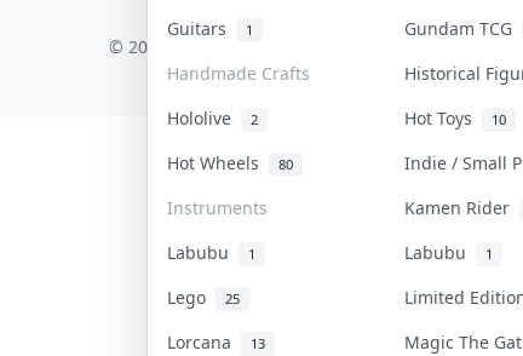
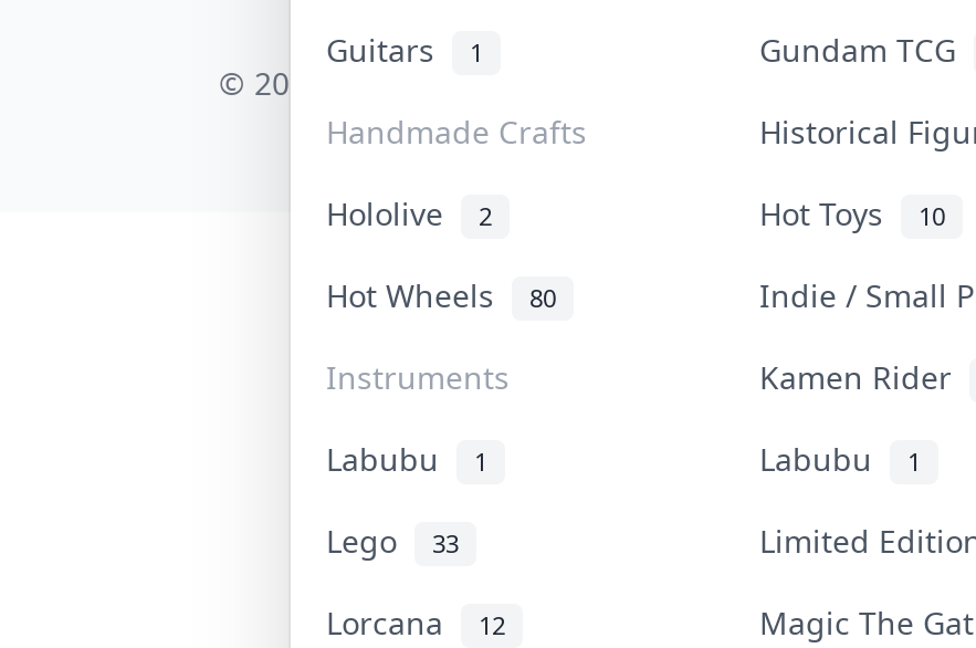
[167,285,240,308] Lego 25 -> [326,519,459,561] Lego 33
[167,330,265,353] Lorcana 13 -> [326,600,505,642] Lorcana 12

